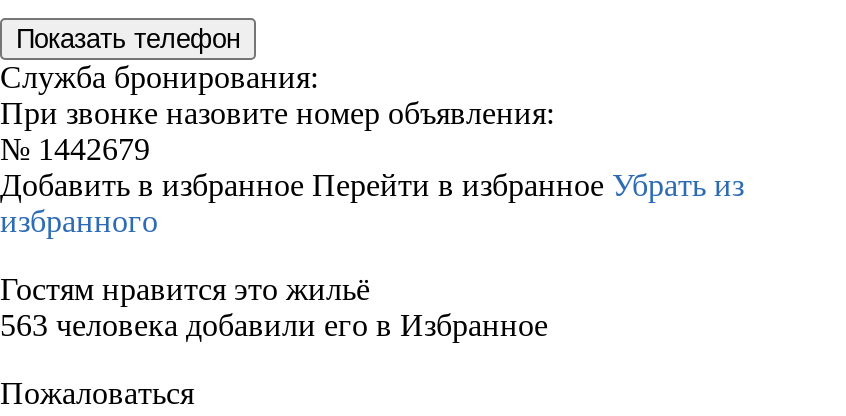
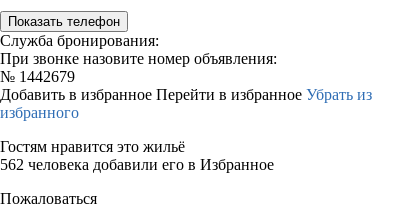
[0,308,548,342] 563 человека добавили его в Избранное -> [0,156,274,173] 562 человека добавили его в Избранное

